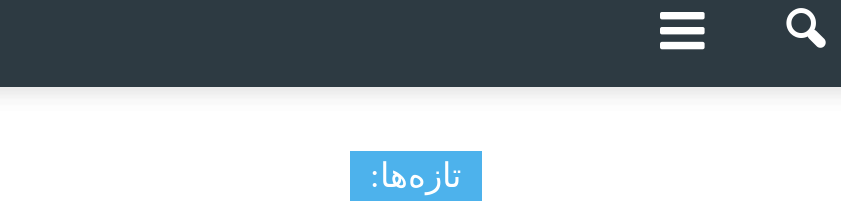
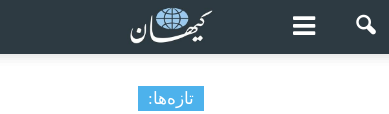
none -> [129,7,213,44] [image]

